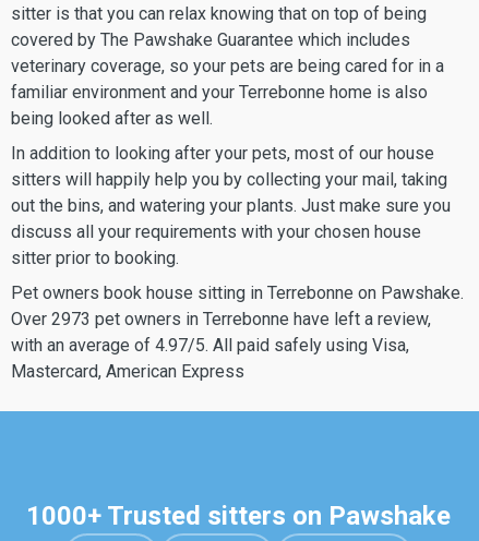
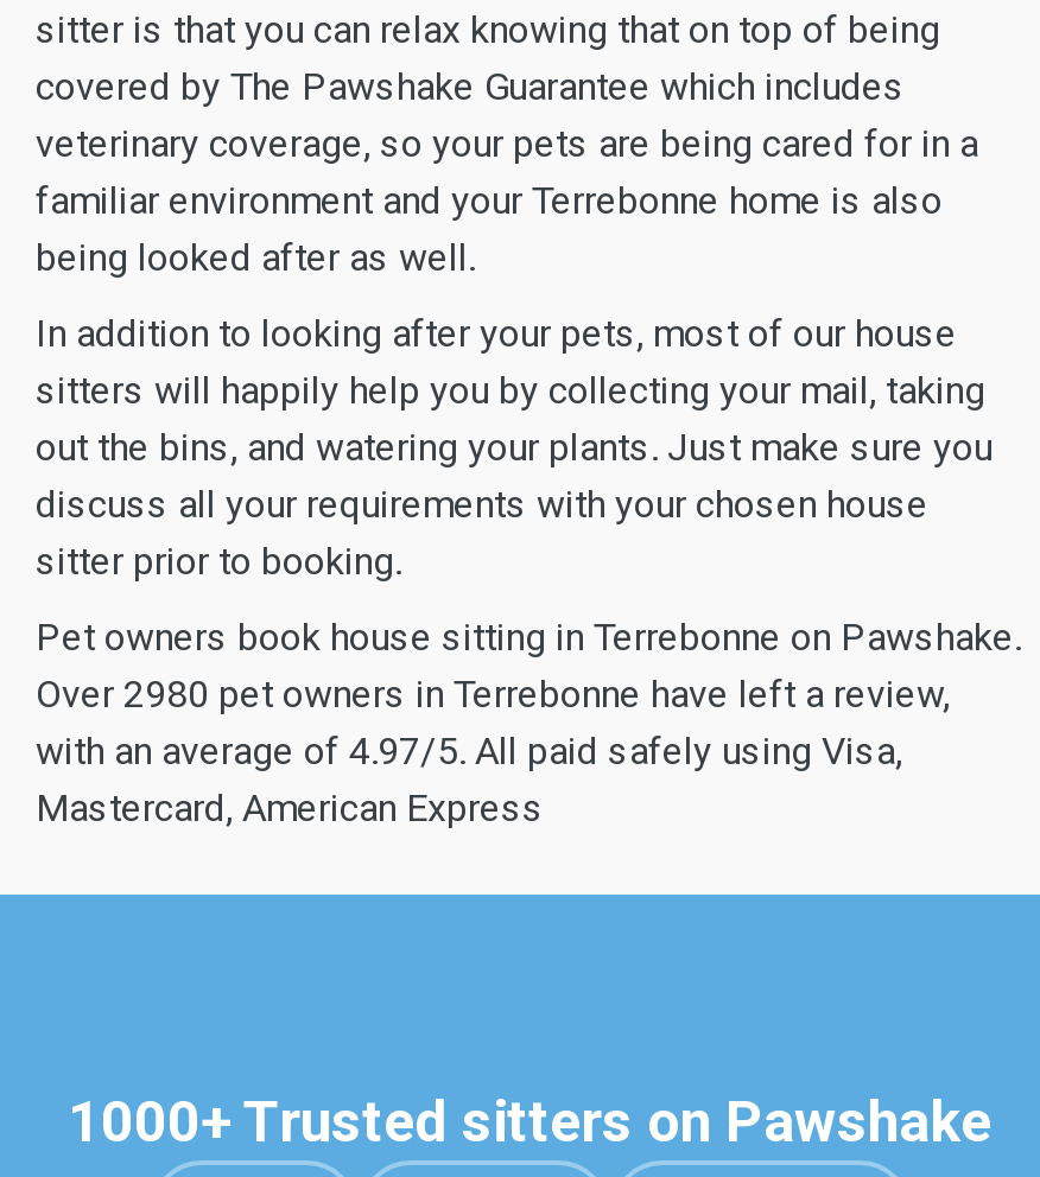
[11,309,431,329] Over 2973 pet owners in Terrebonne have left a review, -> [36,672,950,717] Over 2980 pet owners in Terrebonne have left a review,

